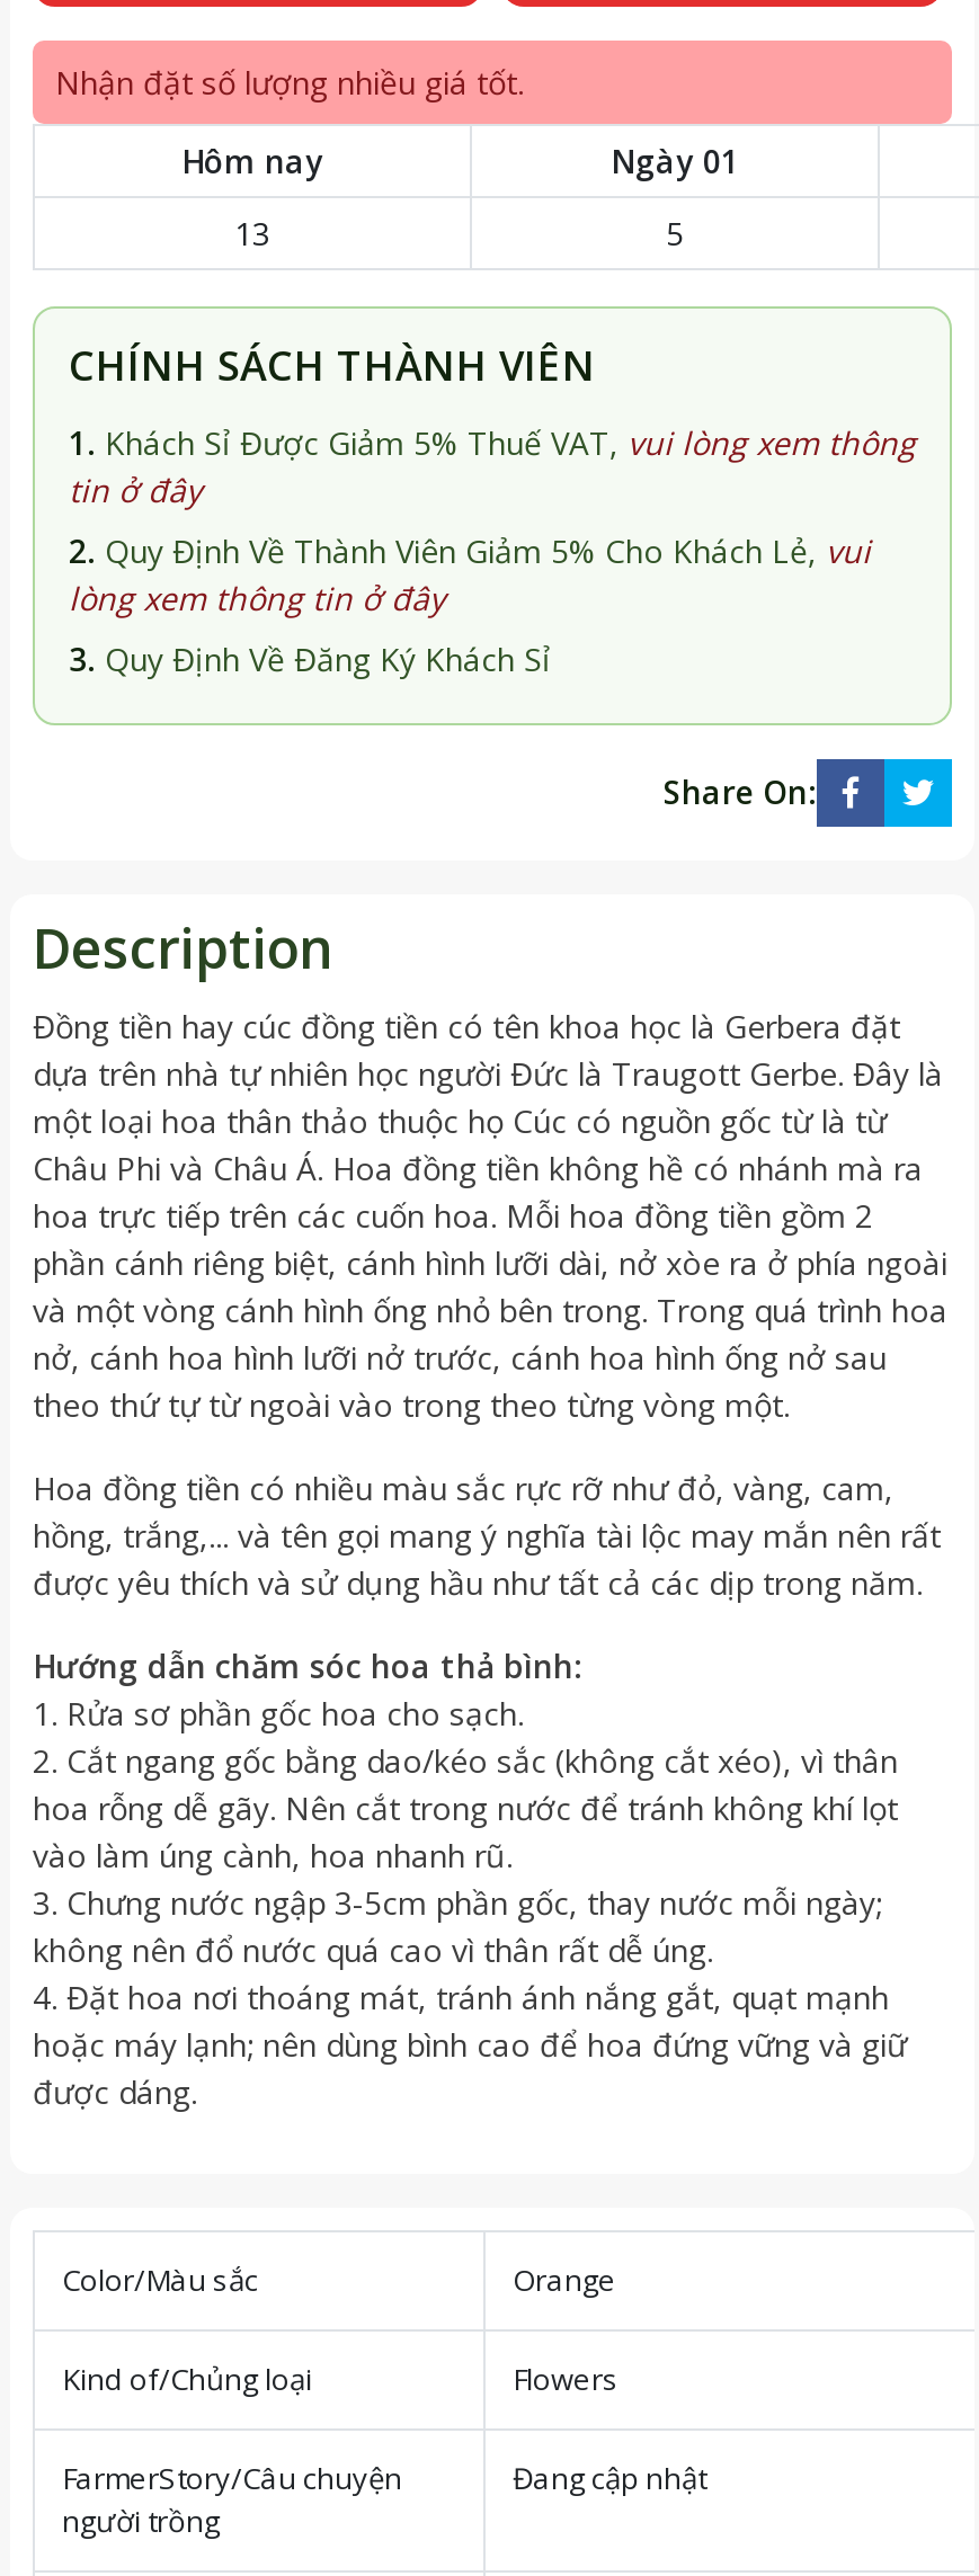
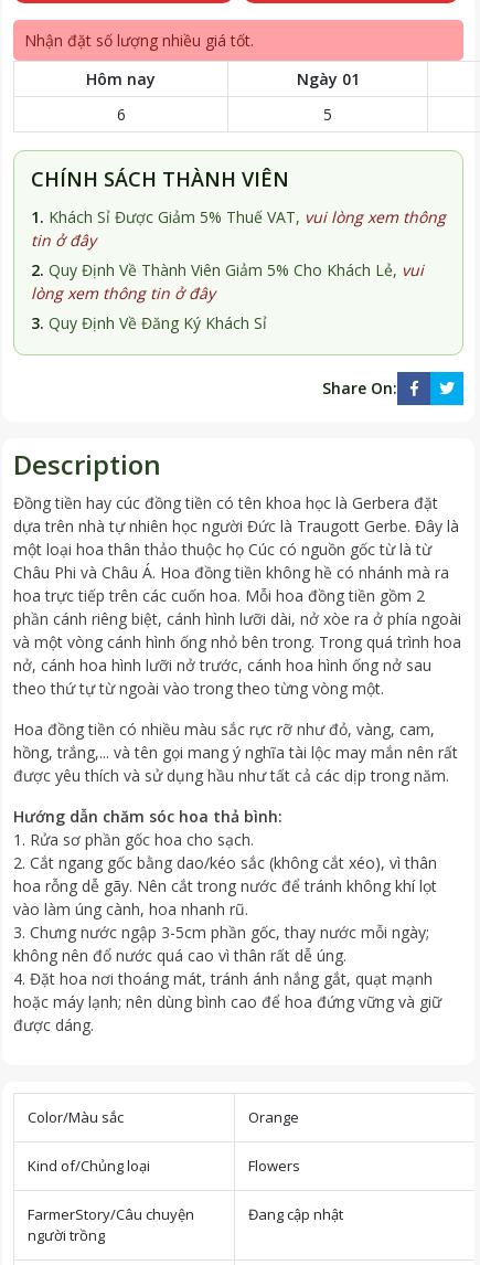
[234,212,270,255] 13 -> [116,104,125,125] 6

